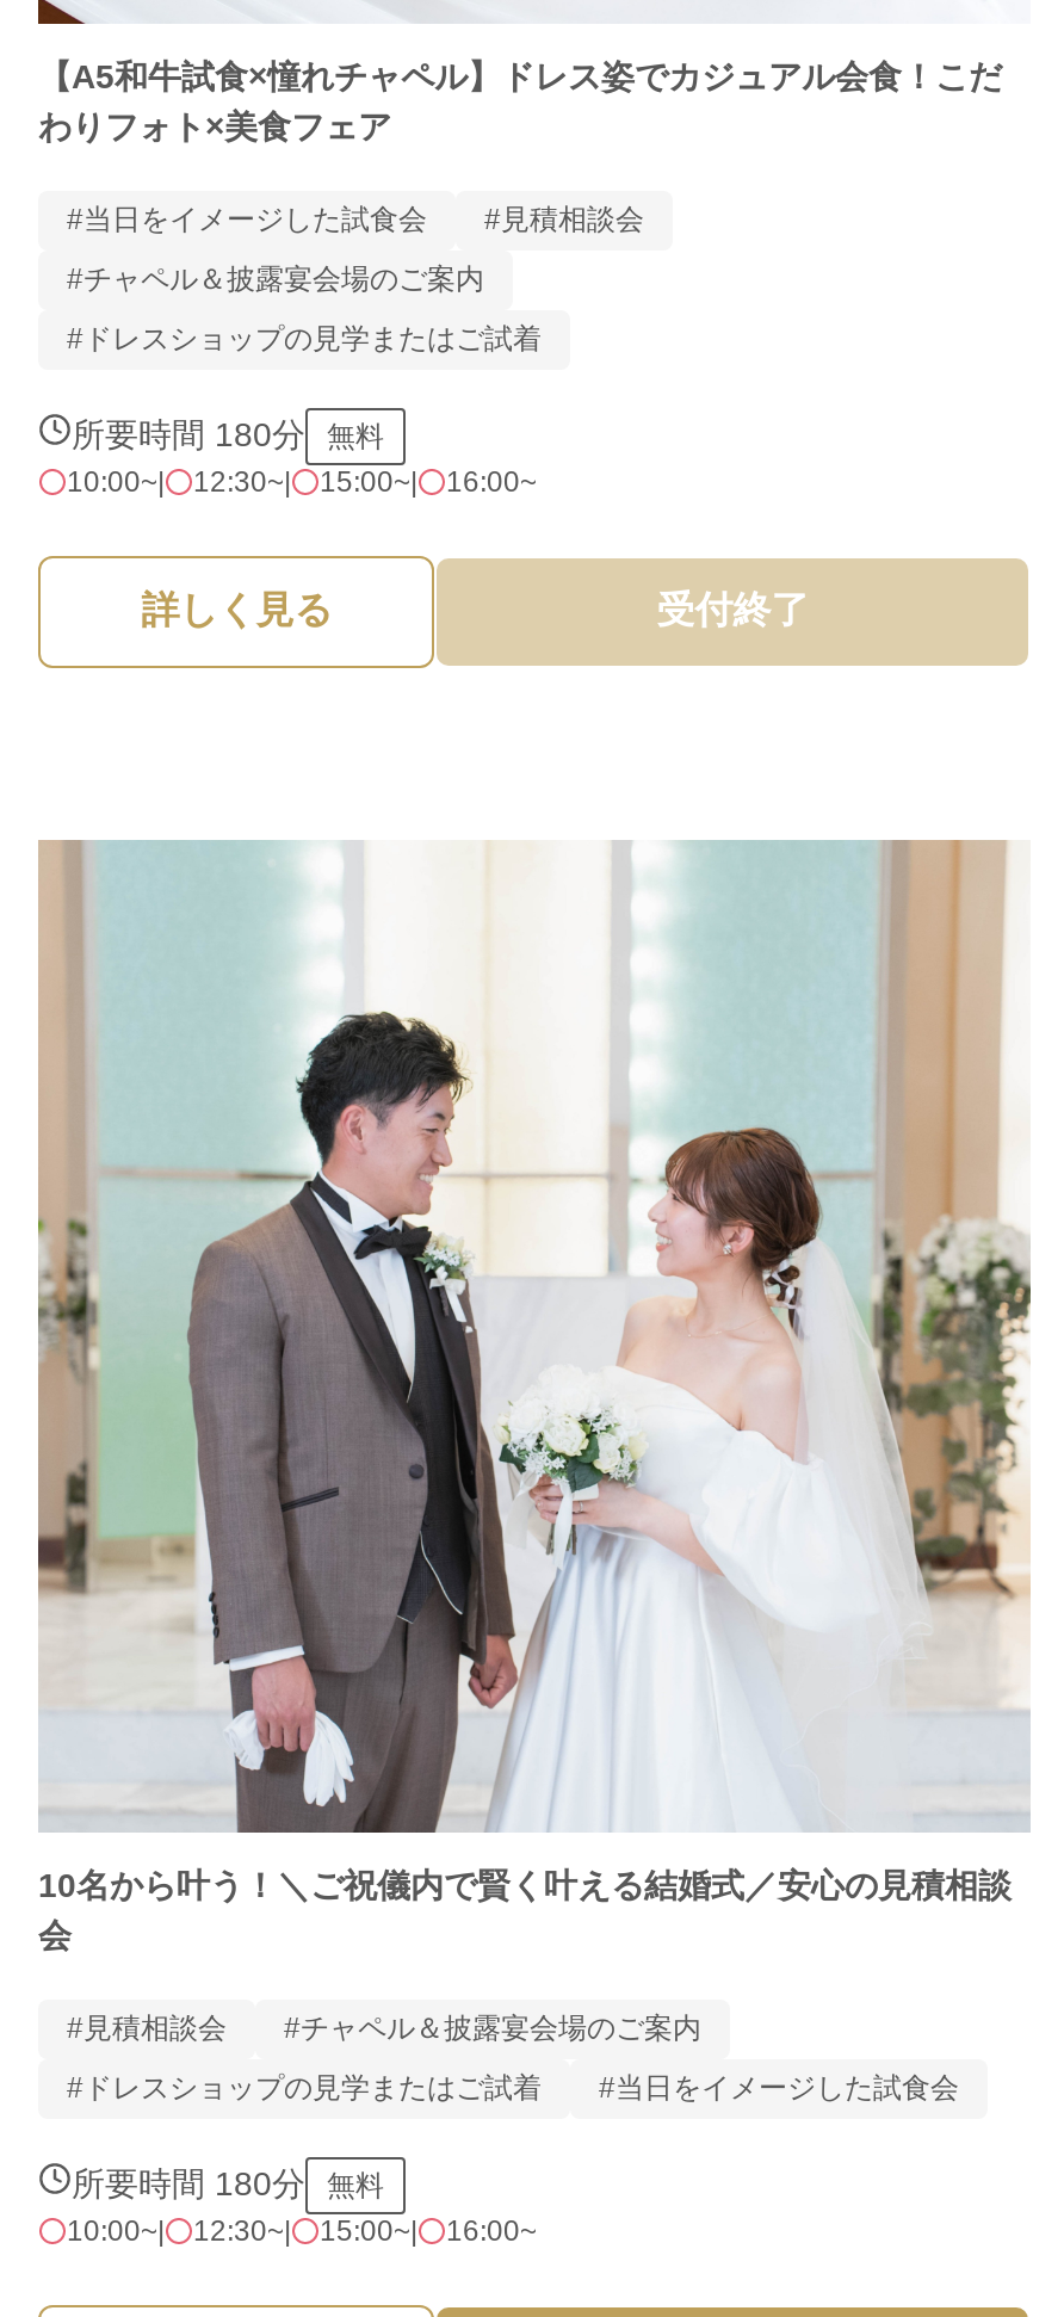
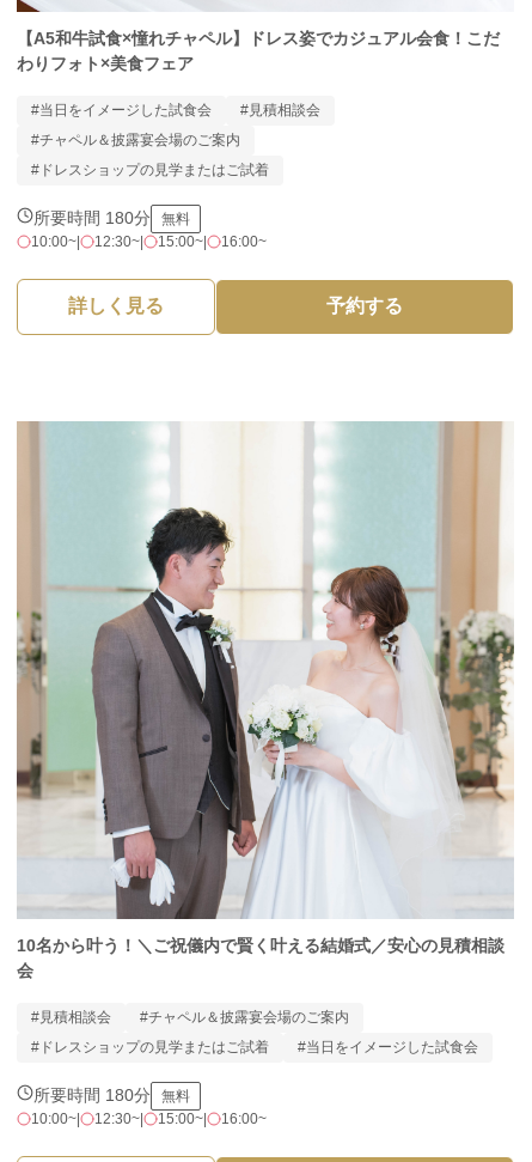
[657,589,809,629] 受付終了 -> [327,295,403,316] 予約する

